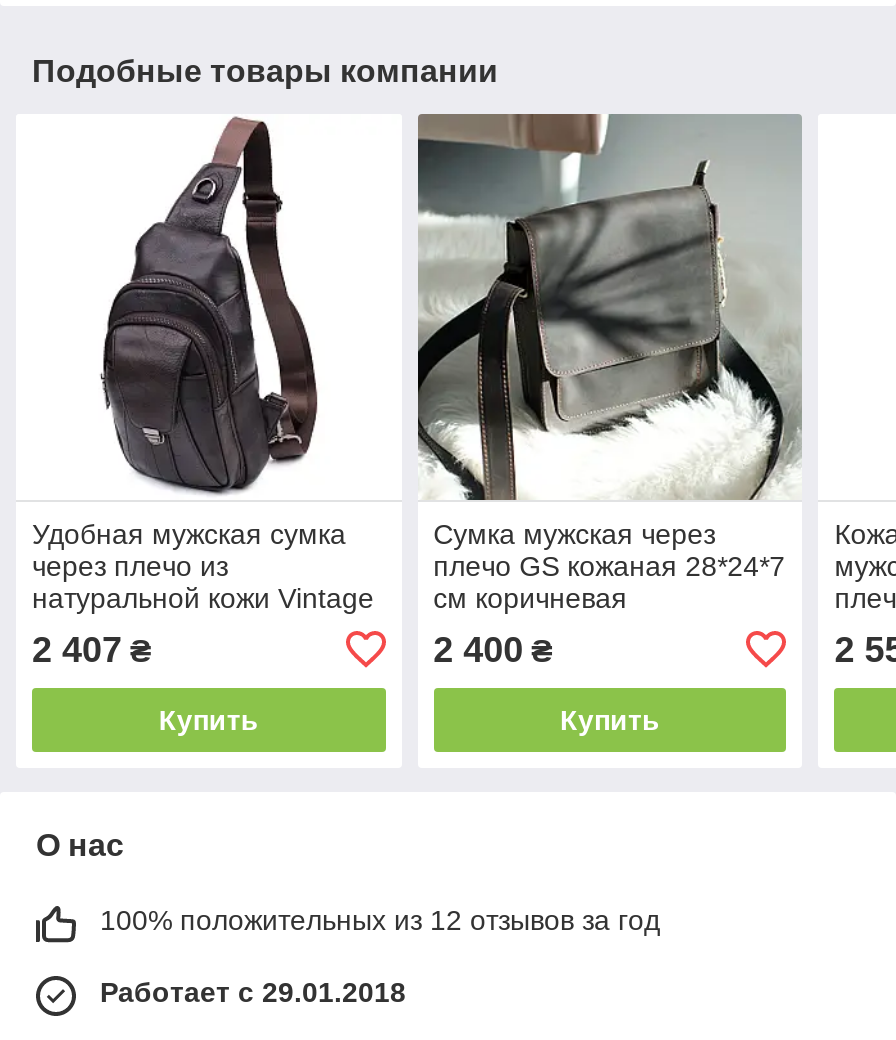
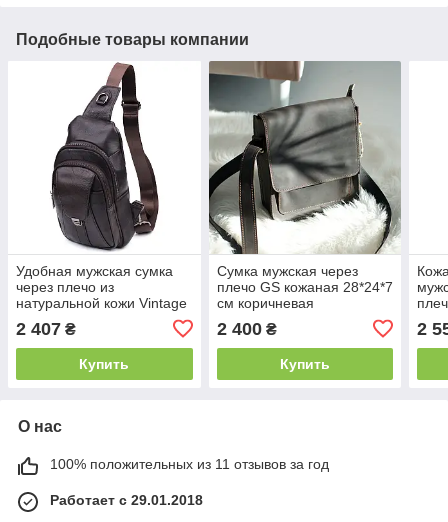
[100,904,660,936] 100% положительных из 12 отзывов за год -> [50,456,329,472] 100% положительных из 11 отзывов за год

